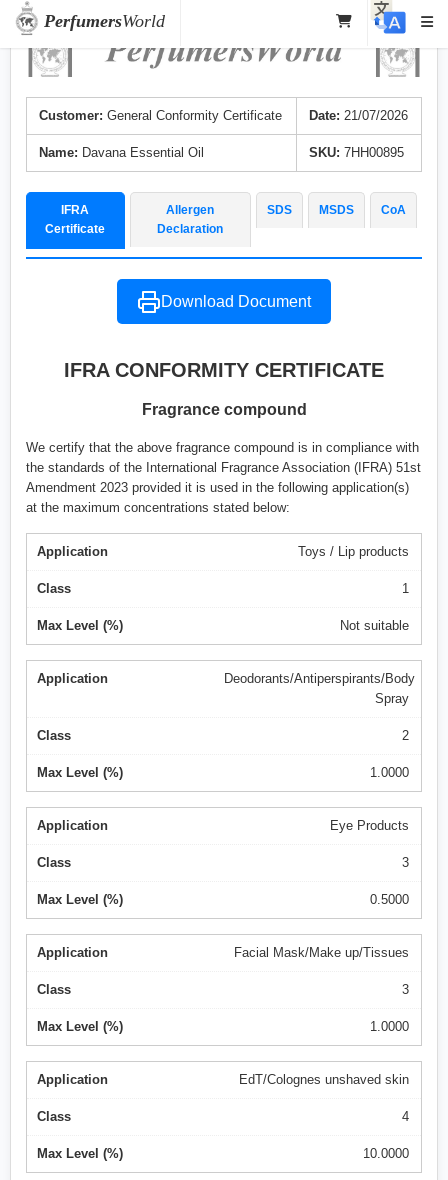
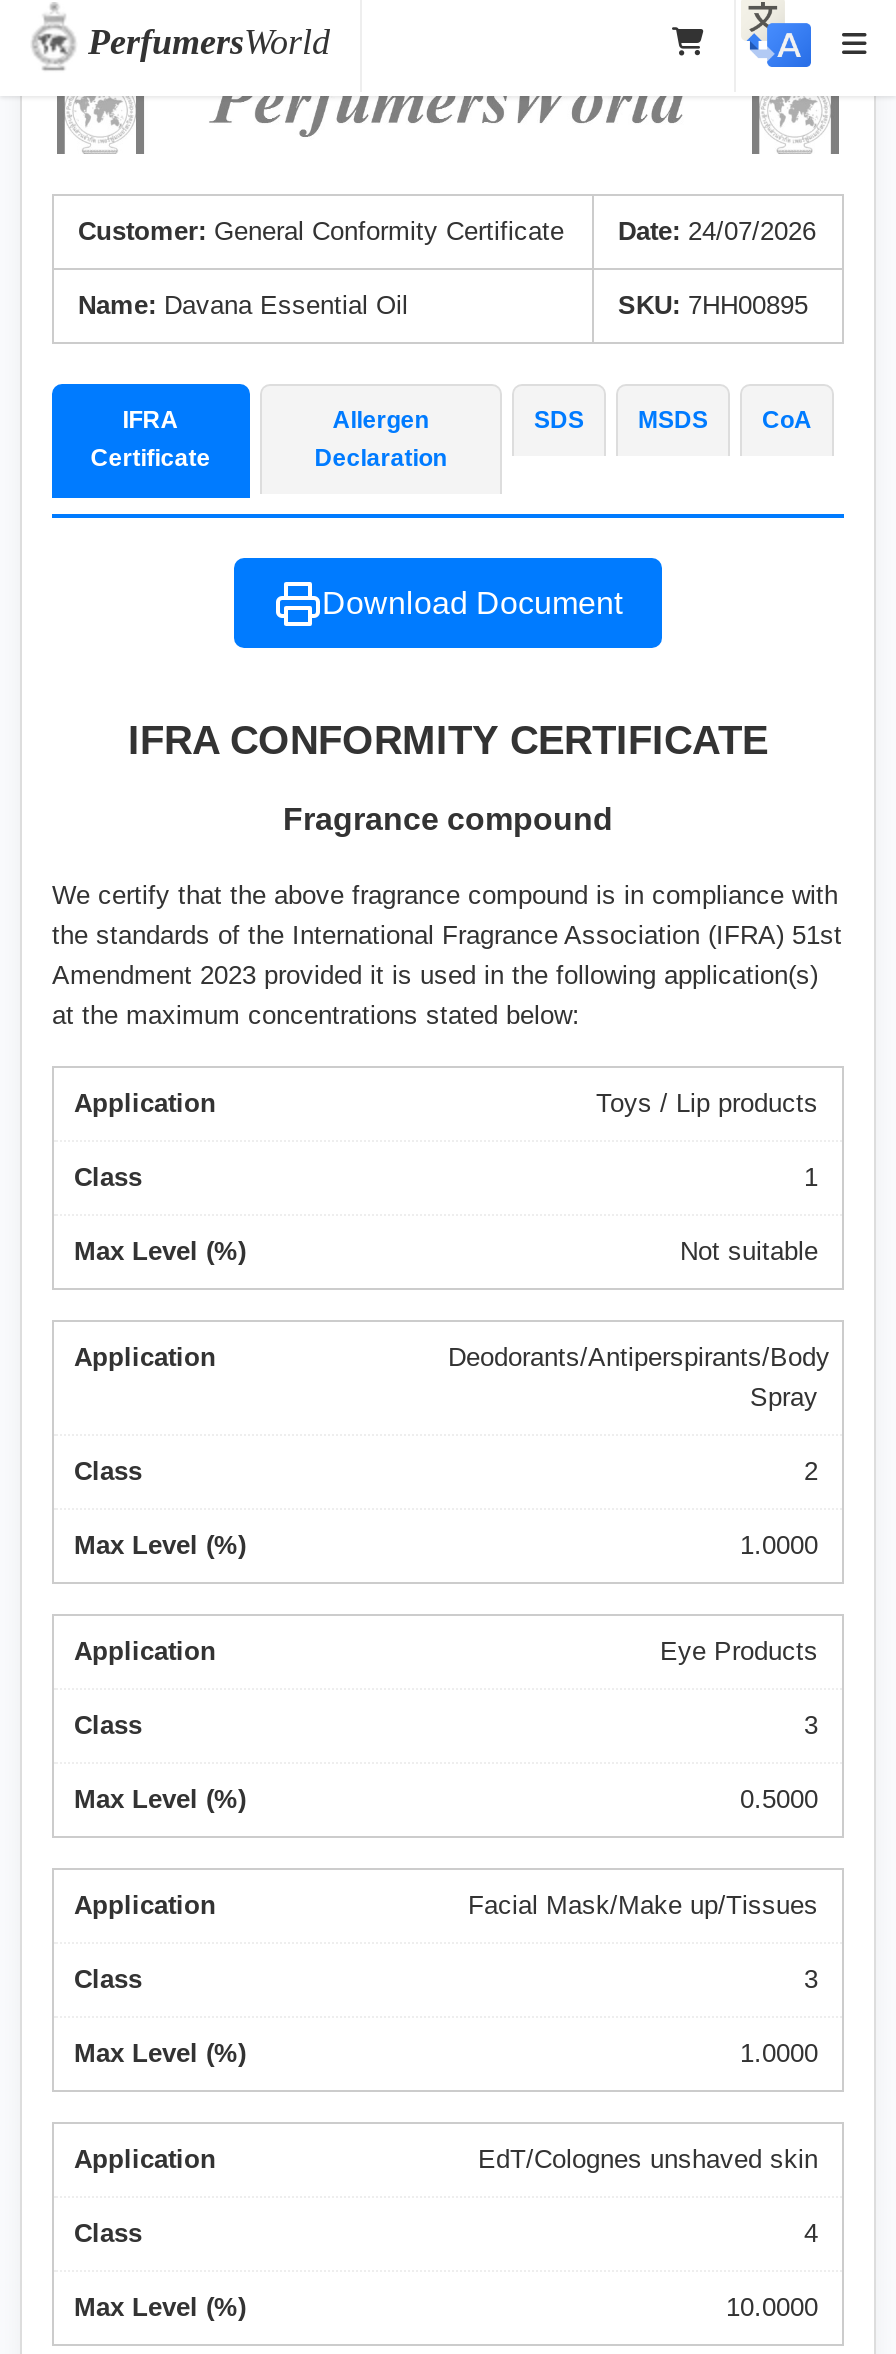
[39,108,408,123] Customer: General Conformity Certificate Date: 21/07/2026 -> [78,216,816,246] Customer: General Conformity Certificate Date: 24/07/2026

